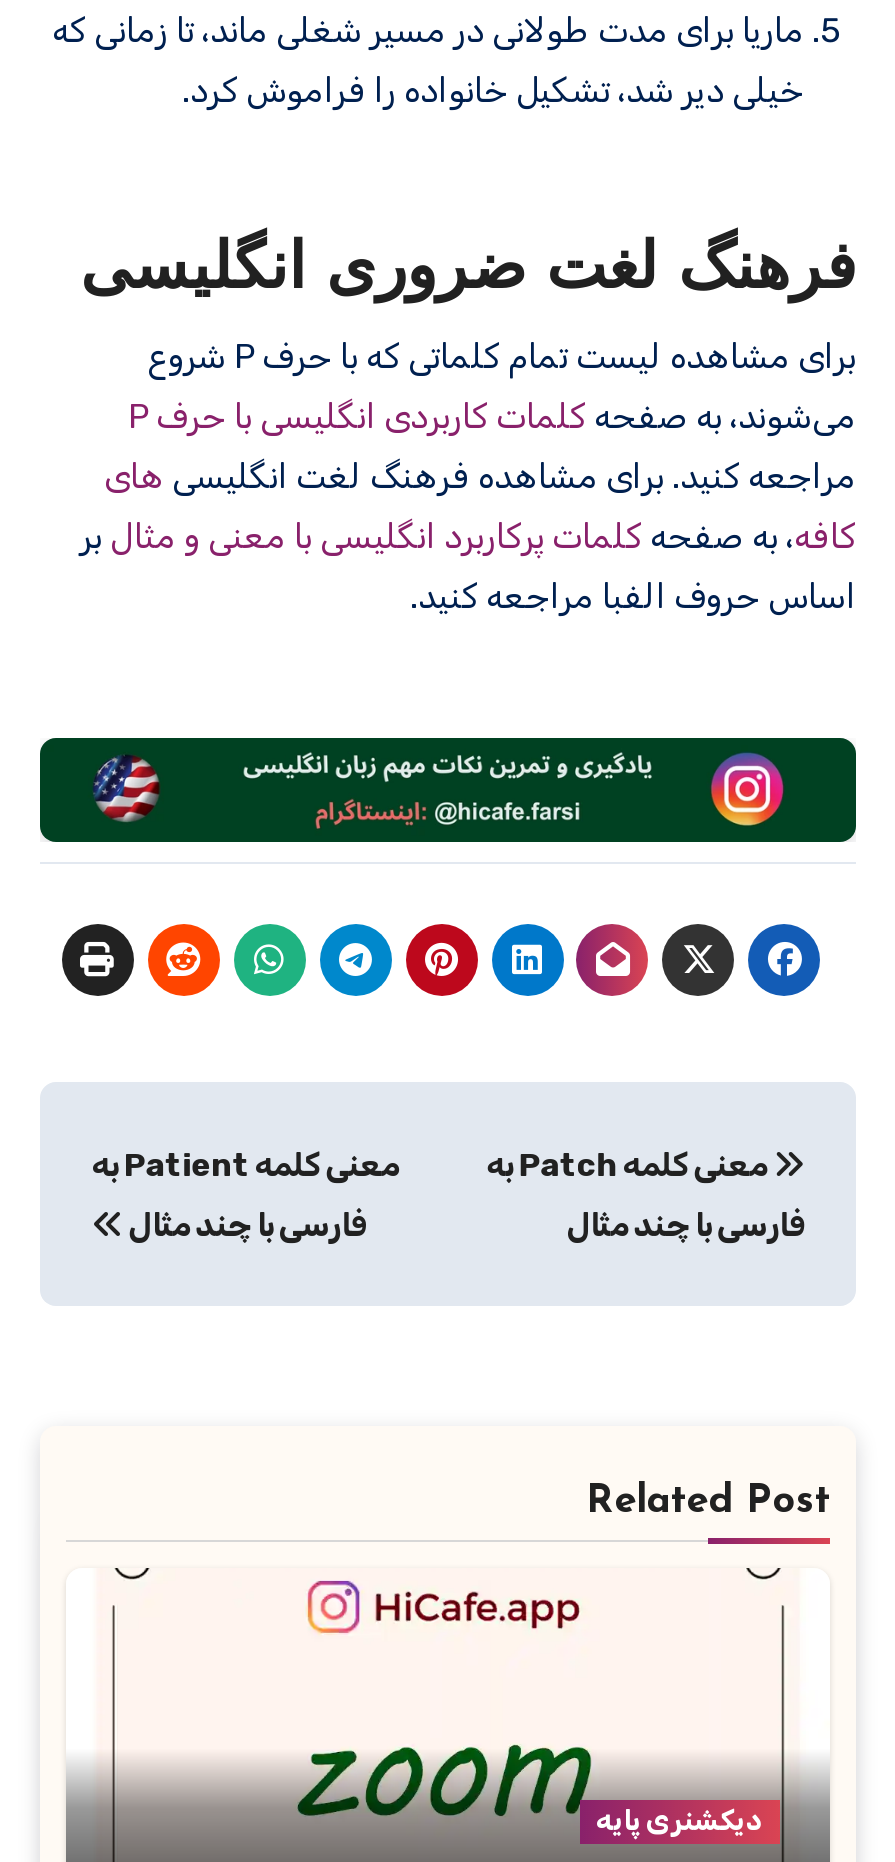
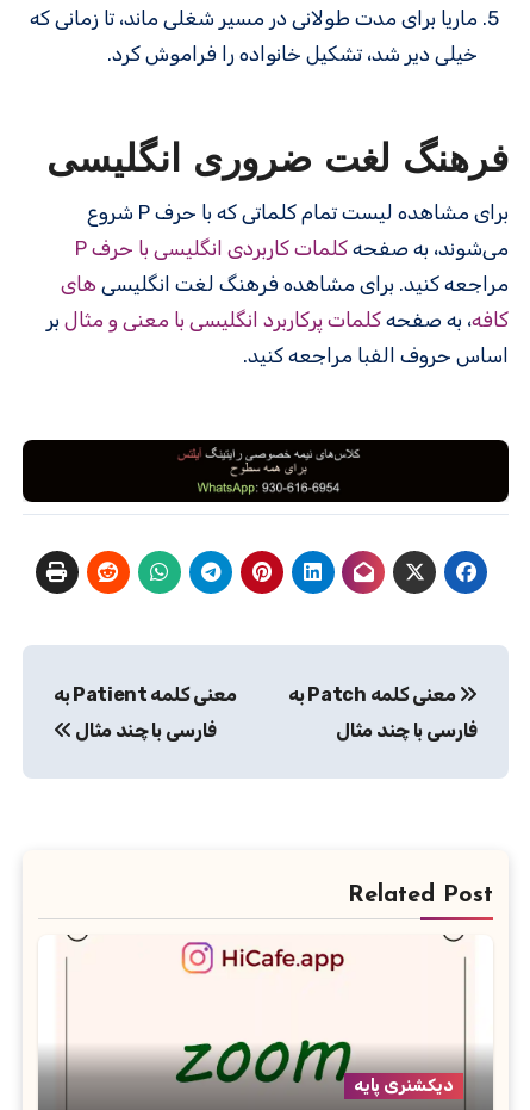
[40,738,856,842] [image] -> [23,440,509,502] [image]

